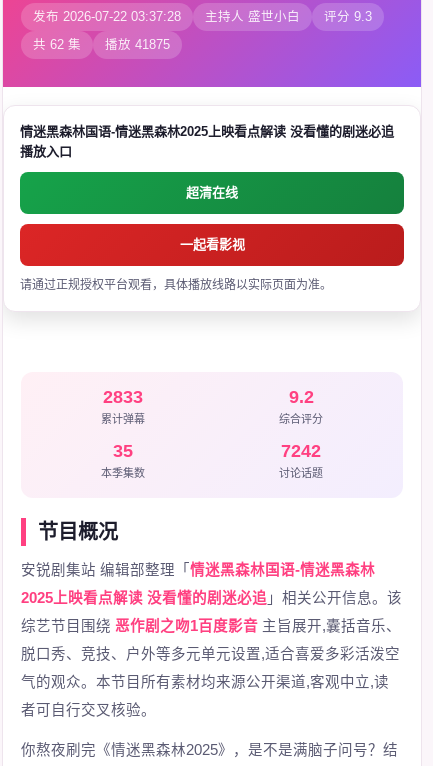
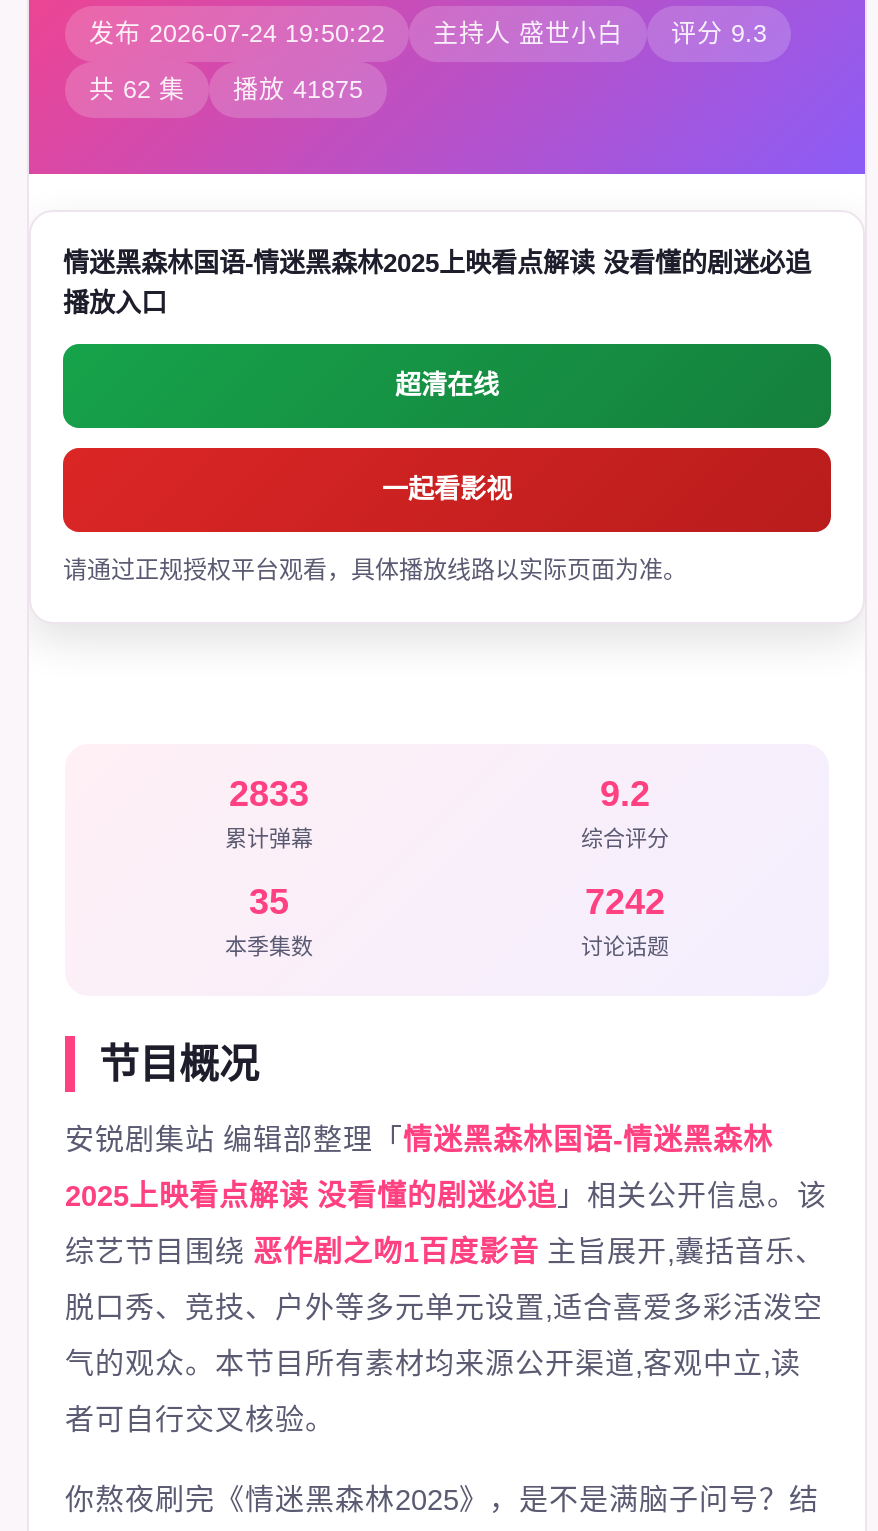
[33,10,372,24] 发布 2026-07-22 03:37:28 主持人 盛世小白 评分 9.3 -> [89,20,767,48] 发布 2026-07-24 19:50:22 主持人 盛世小白 评分 9.3

